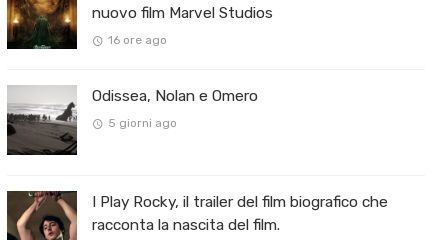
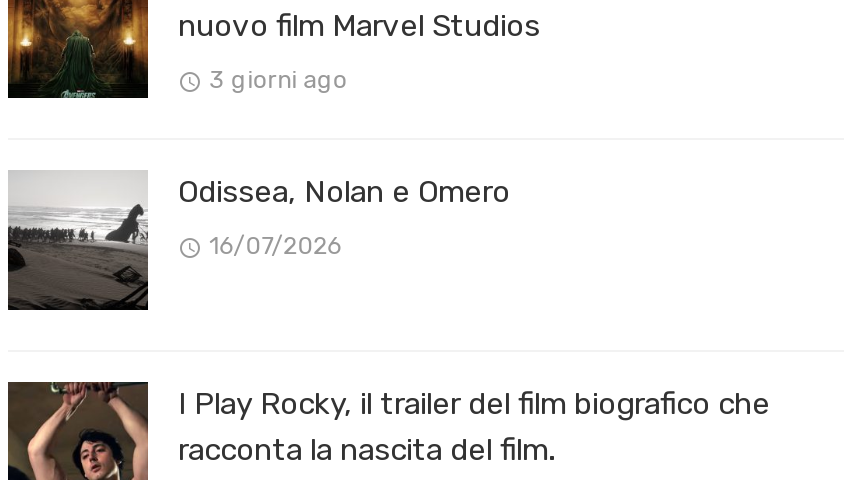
[108,33,167,47] 16 ore ago -> [209,66,347,94] 3 giorni ago
[108,116,177,130] 5 giorni ago -> [209,232,341,260] 16/07/2026

